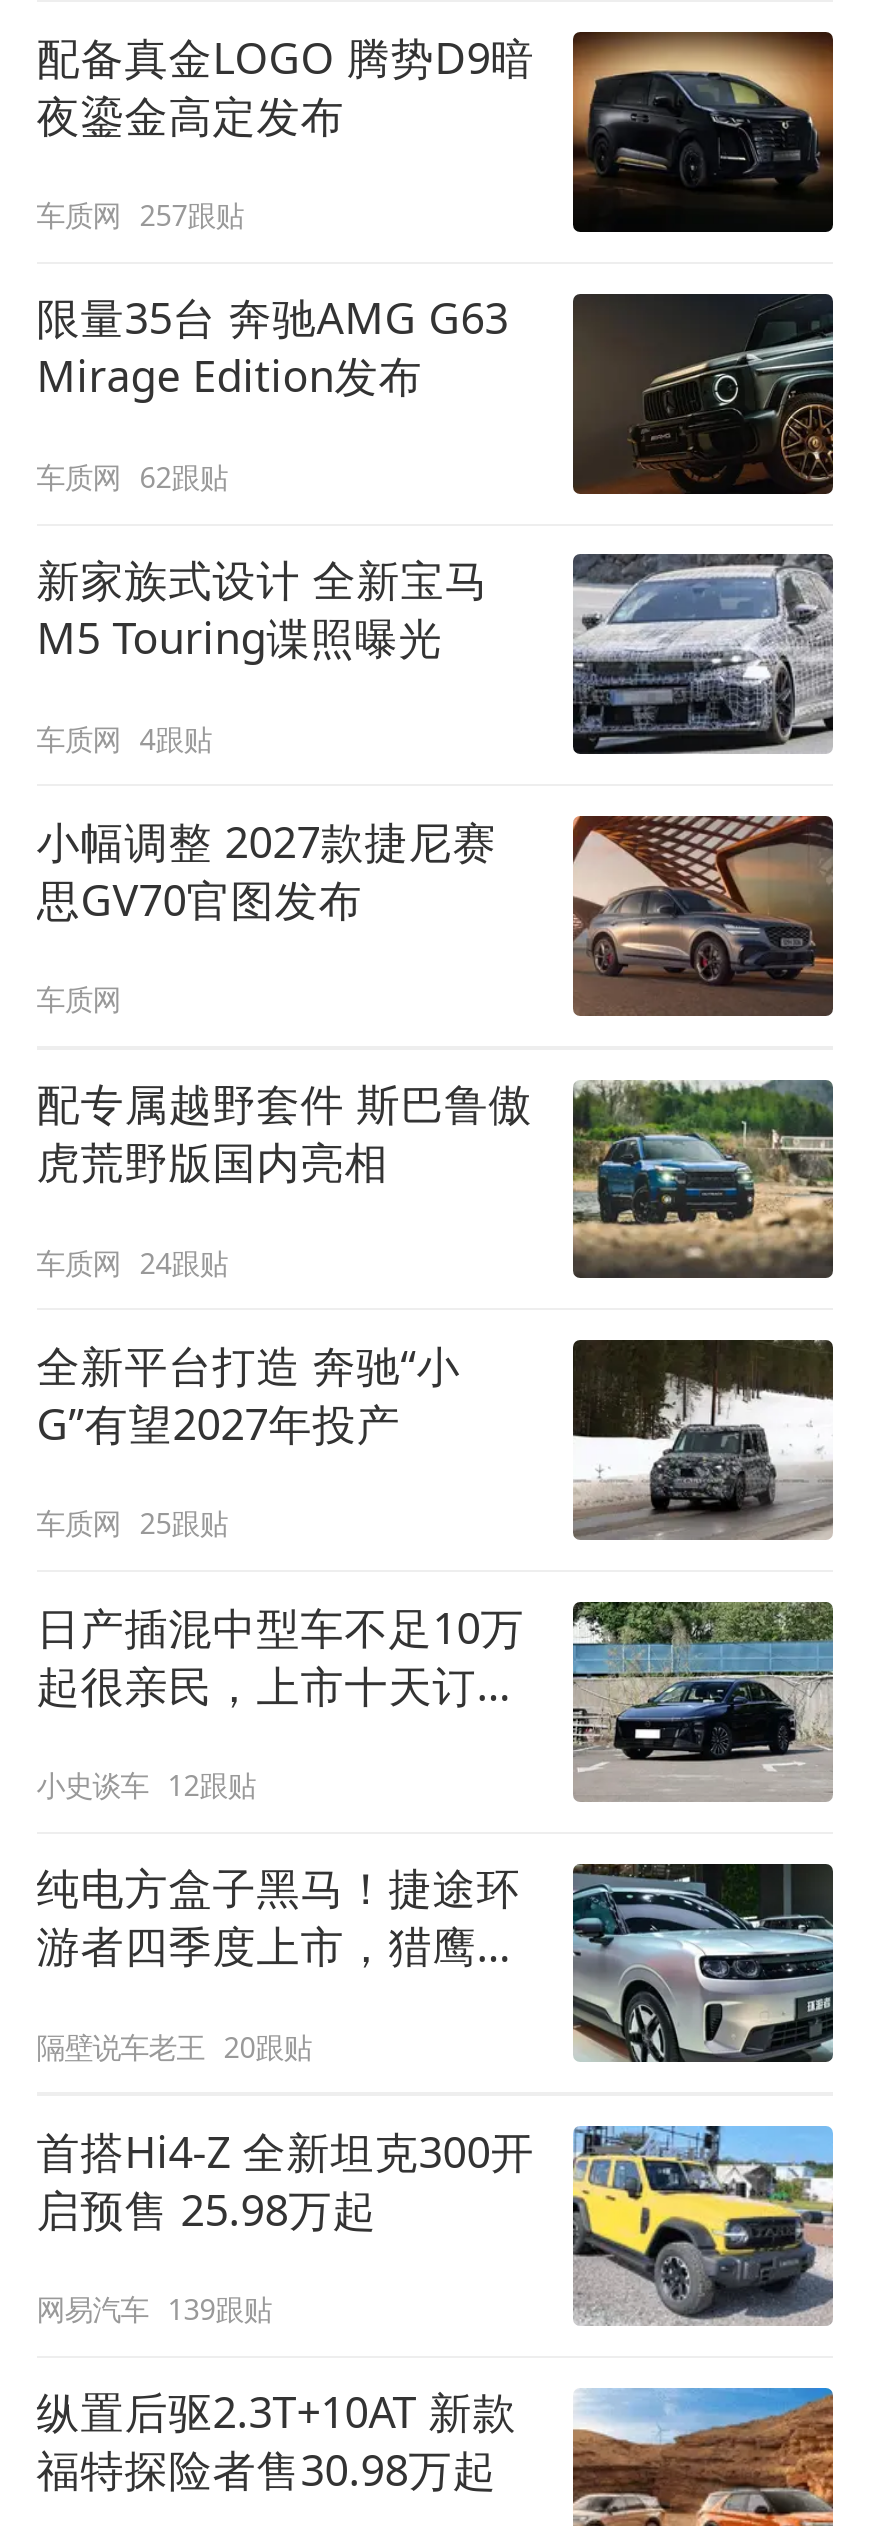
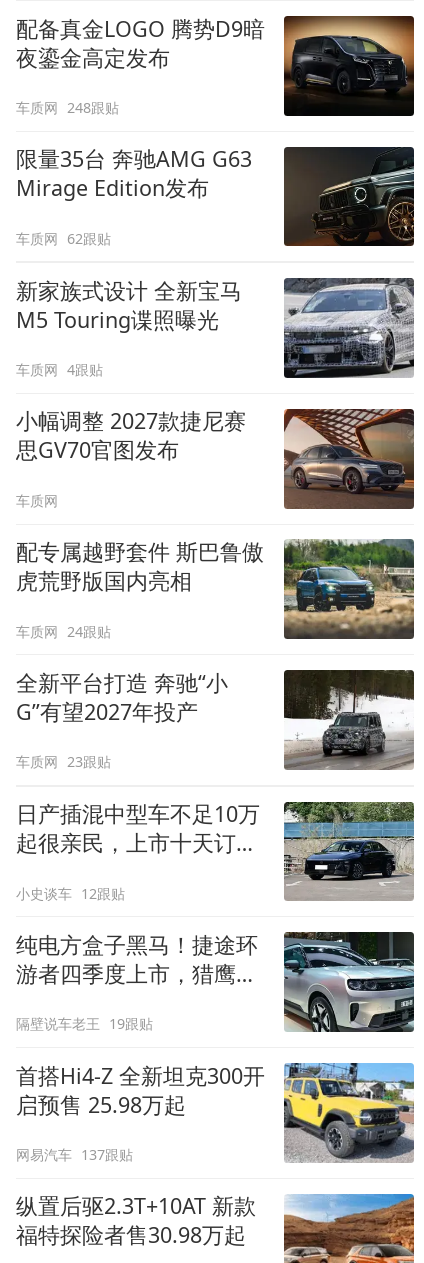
[36,196,244,234] 车质网 257跟贴 -> [16,98,119,117] 车质网 248跟贴
[36,1504,228,1542] 车质网 25跟贴 -> [16,752,111,771] 车质网 23跟贴
[36,2027,312,2065] 隔壁说车老王 20跟贴 -> [16,1014,153,1033] 隔壁说车老王 19跟贴
[36,2290,272,2328] 网易汽车 139跟贴 -> [16,1145,133,1164] 网易汽车 137跟贴

